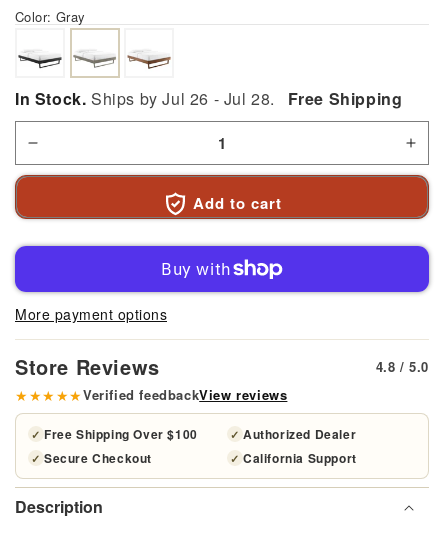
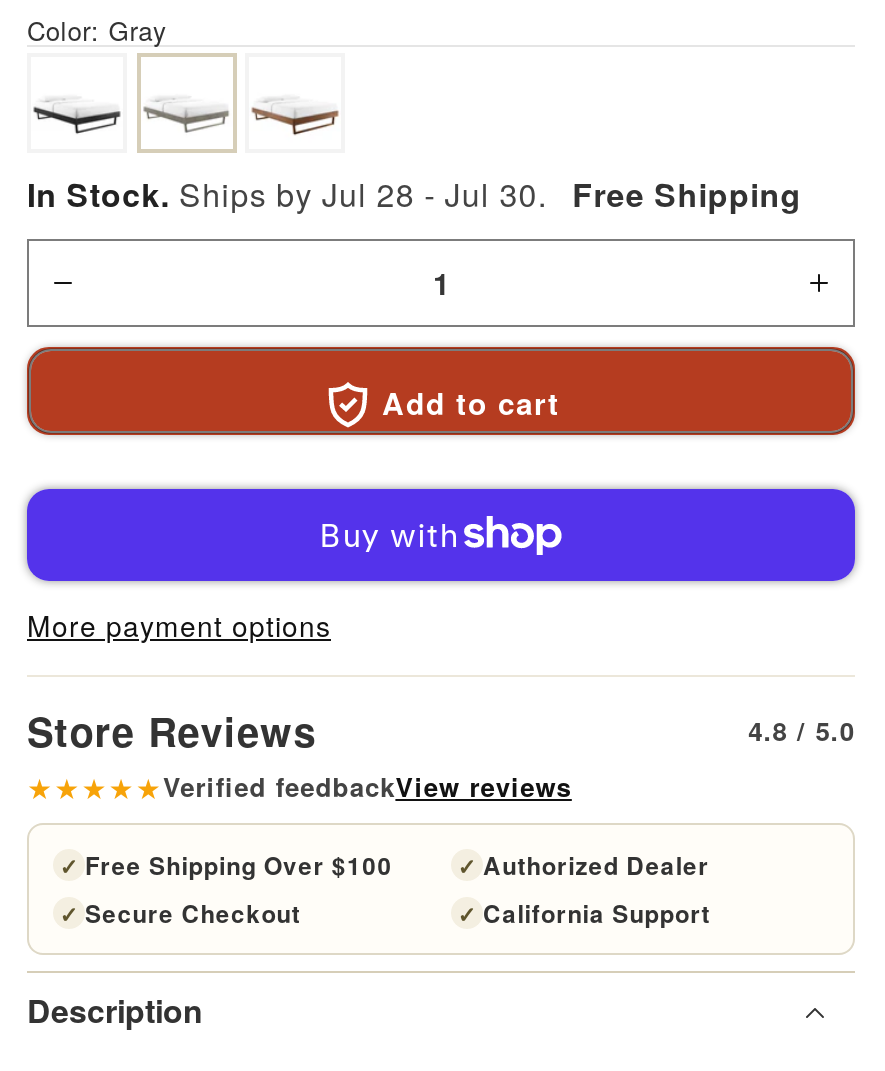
[15,87,402,110] In Stock. Ships by Jul 26 - Jul 28. Free Shipping -> [27,171,802,217] In Stock. Ships by Jul 28 - Jul 30. Free Shipping

